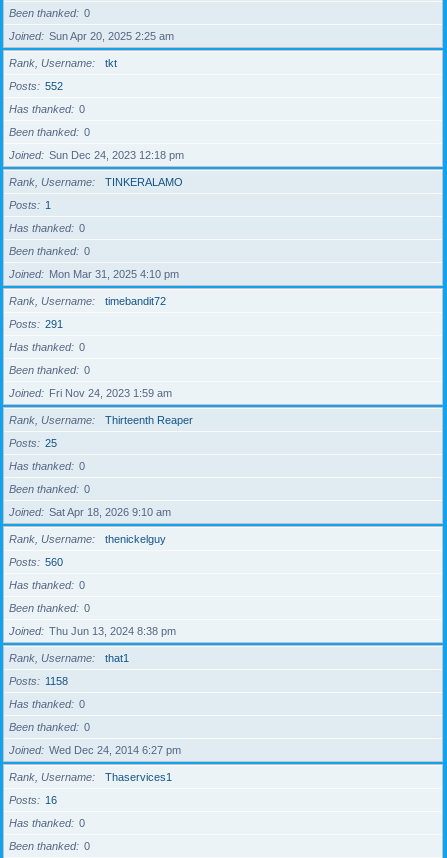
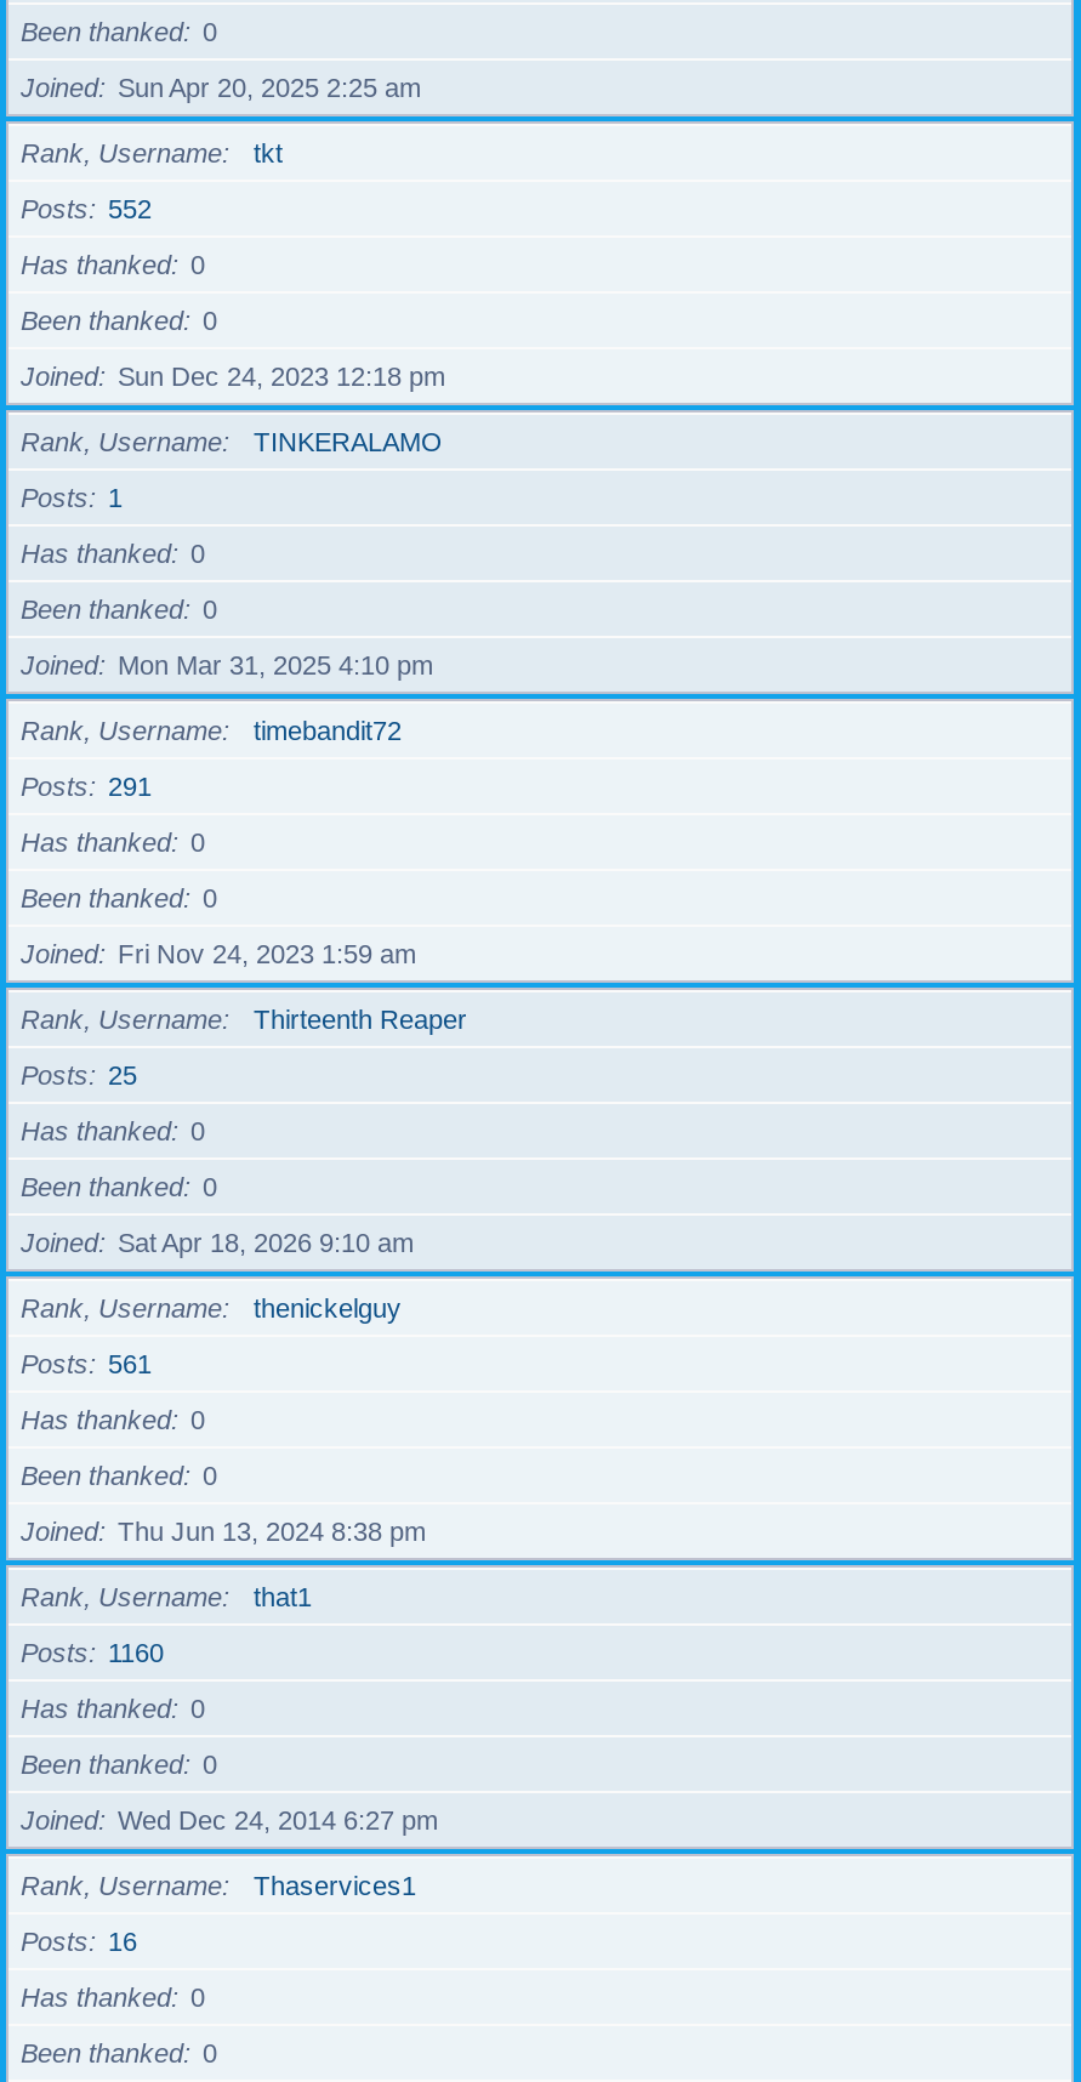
[9,556,63,568] Posts 560 -> [21,1349,152,1378] Posts 561
[9,675,68,687] Posts 1158 -> [21,1638,164,1667] Posts 1160

